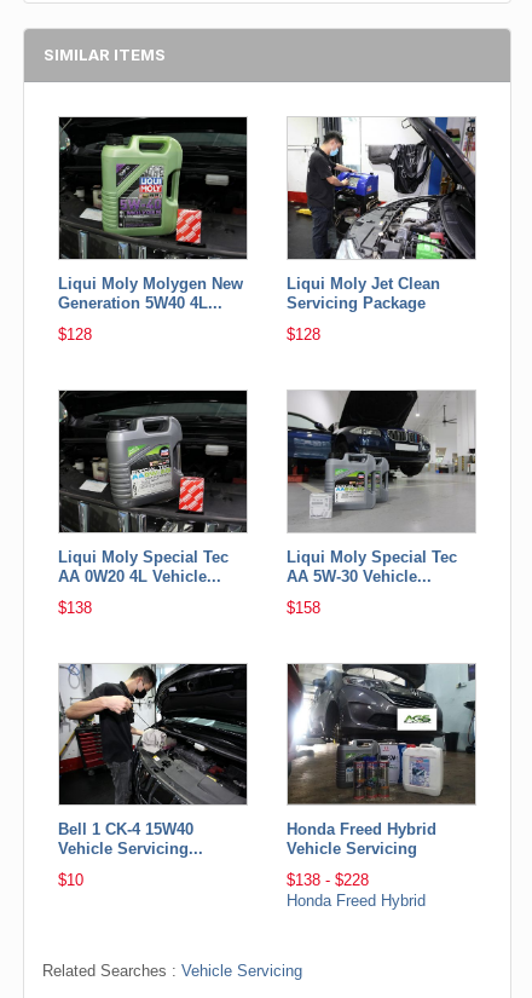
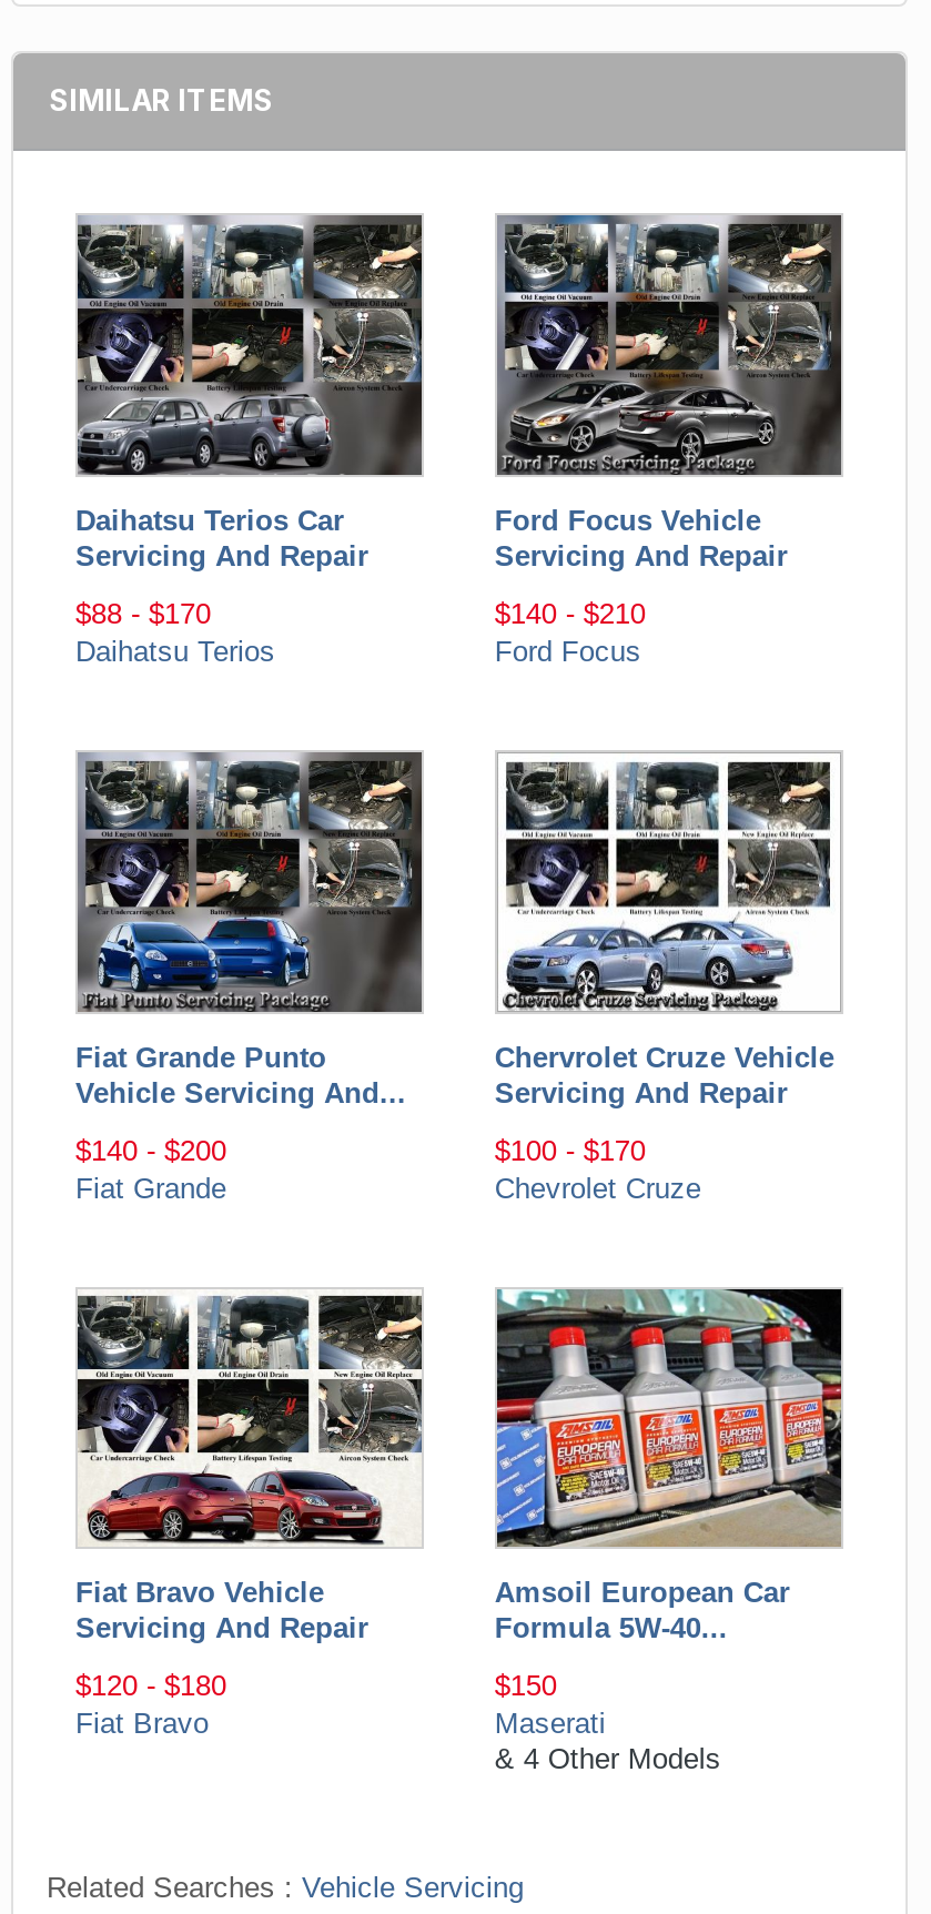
[58,116,247,312] [image] | Liqui Moly Molygen New | Generation 5W40 4L... -> [75,215,422,572] [image] | Daihatsu Terios Car | Servicing And Repair
[288,116,476,220] [image] -> [495,213,843,477] [image]
[286,274,440,312] Liqui Moly Jet Clean | Servicing Package -> [495,504,788,572] Ford Focus Vehicle | Servicing And Repair
[58,325,92,343] $128 -> [75,597,275,668] $88 - $170 | Daihatsu Terios
[286,325,320,343] $128 -> [495,597,646,668] $140 - $210 | Ford Focus
[58,390,245,585] [image] | Liqui Moly Special Tec | AA 0W20 4L Vehicle... -> [75,750,422,1109] [image] | Fiat Grande Punto | Vehicle Servicing And...
[286,390,476,585] [image] | Liqui Moly Special Tec | AA 5W-30 Vehicle... -> [495,750,839,1109] [image] | Chervrolet Cruze Vehicle | Servicing And Repair
[58,598,92,616] $138 -> [75,1133,226,1204] $140 - $200 | Fiat Grande
[286,598,320,616] $158 -> [495,1133,701,1204] $100 - $170 | Chevrolet Cruze
[58,663,248,858] [image] | Bell 1 CK-4 15W40 | Vehicle Servicing... -> [75,1292,424,1645] [image] | Fiat Bravo Vehicle | Servicing And Repair
[286,663,476,858] [image] | Honda Freed Hybrid | Vehicle Servicing -> [495,1287,843,1645] [image] | Amsoil European Car | Formula 5W-40...
[58,871,83,889] $10 -> [75,1669,226,1740] $120 - $180 | Fiat Bravo
[286,871,425,910] $138 - $228 | Honda Freed Hybrid -> [495,1669,721,1776] $150 | Maserati | & 4 Other Models

